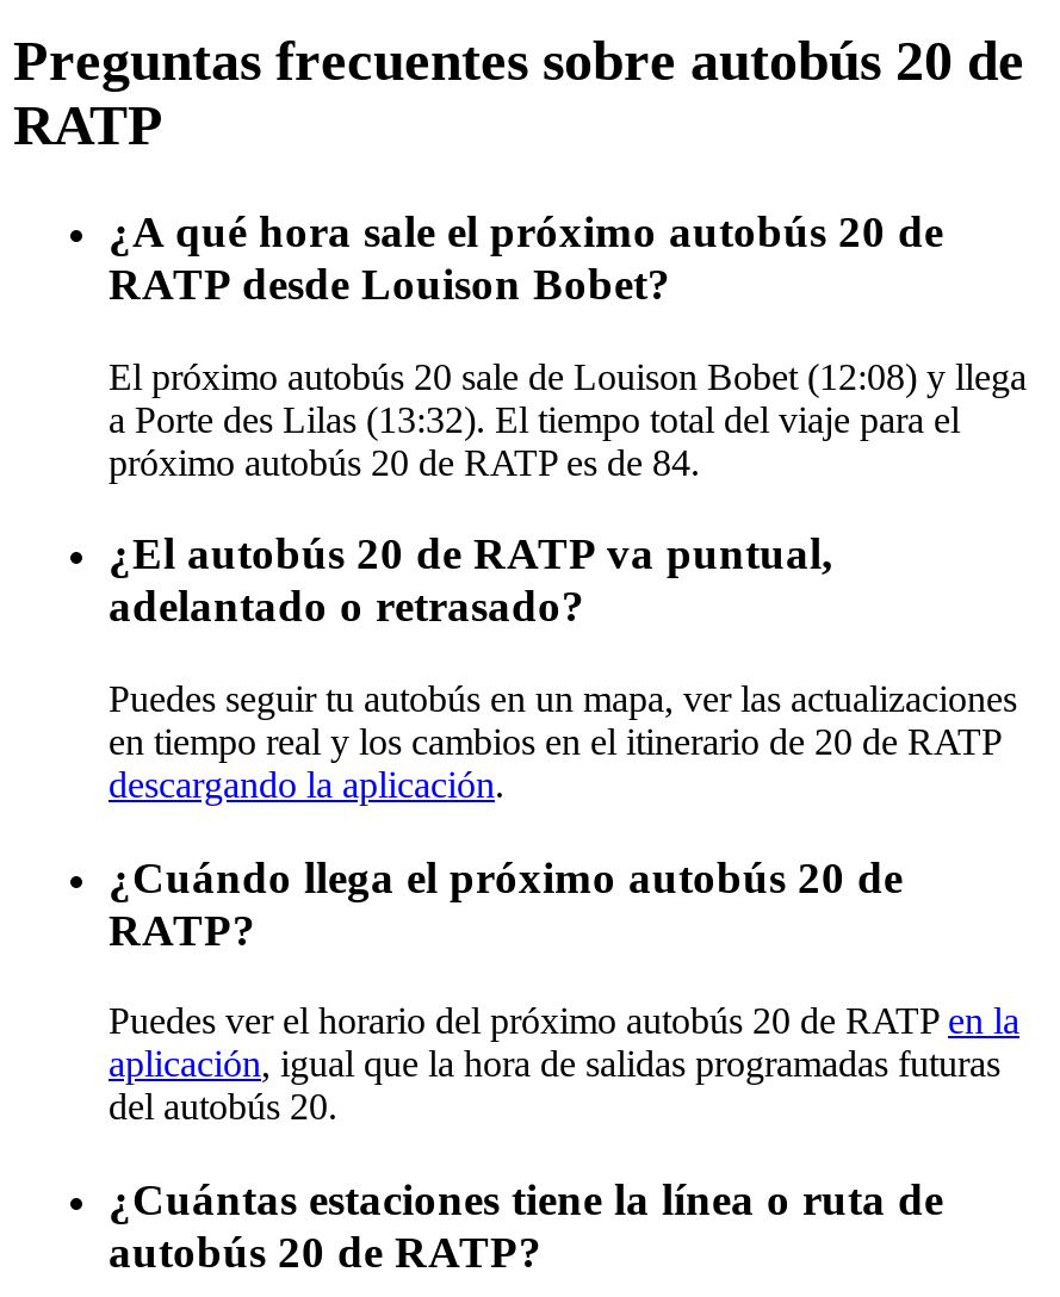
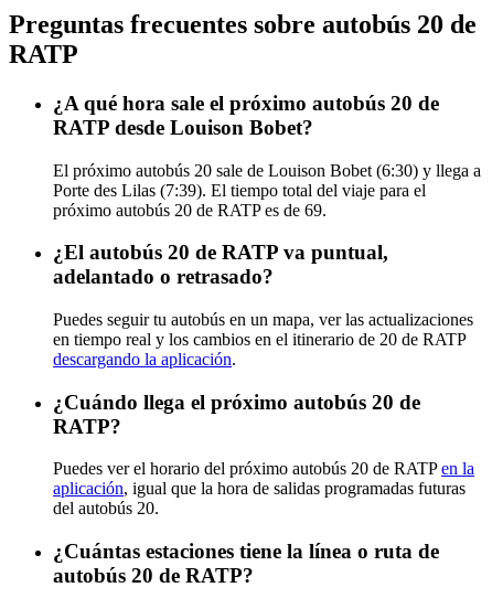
[109,355,1027,482] El próximo autobús 20 sale de Louison Bobet (12:08) y llega | a Porte des Lilas (13:32). El tiempo total del viaje para el | próximo autobús 20 de RATP es de 84. -> [53,161,481,219] El próximo autobús 20 sale de Louison Bobet (6:30) y llega a | Porte des Lilas (7:39). El tiempo total del viaje para el | próximo autobús 20 de RATP es de 69.

